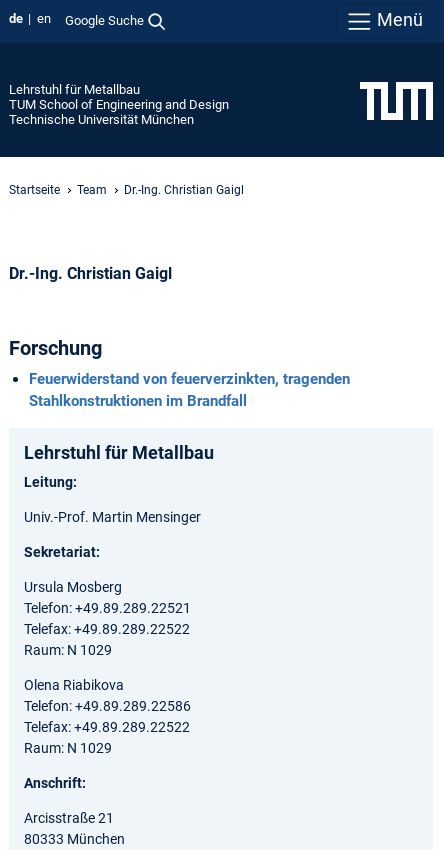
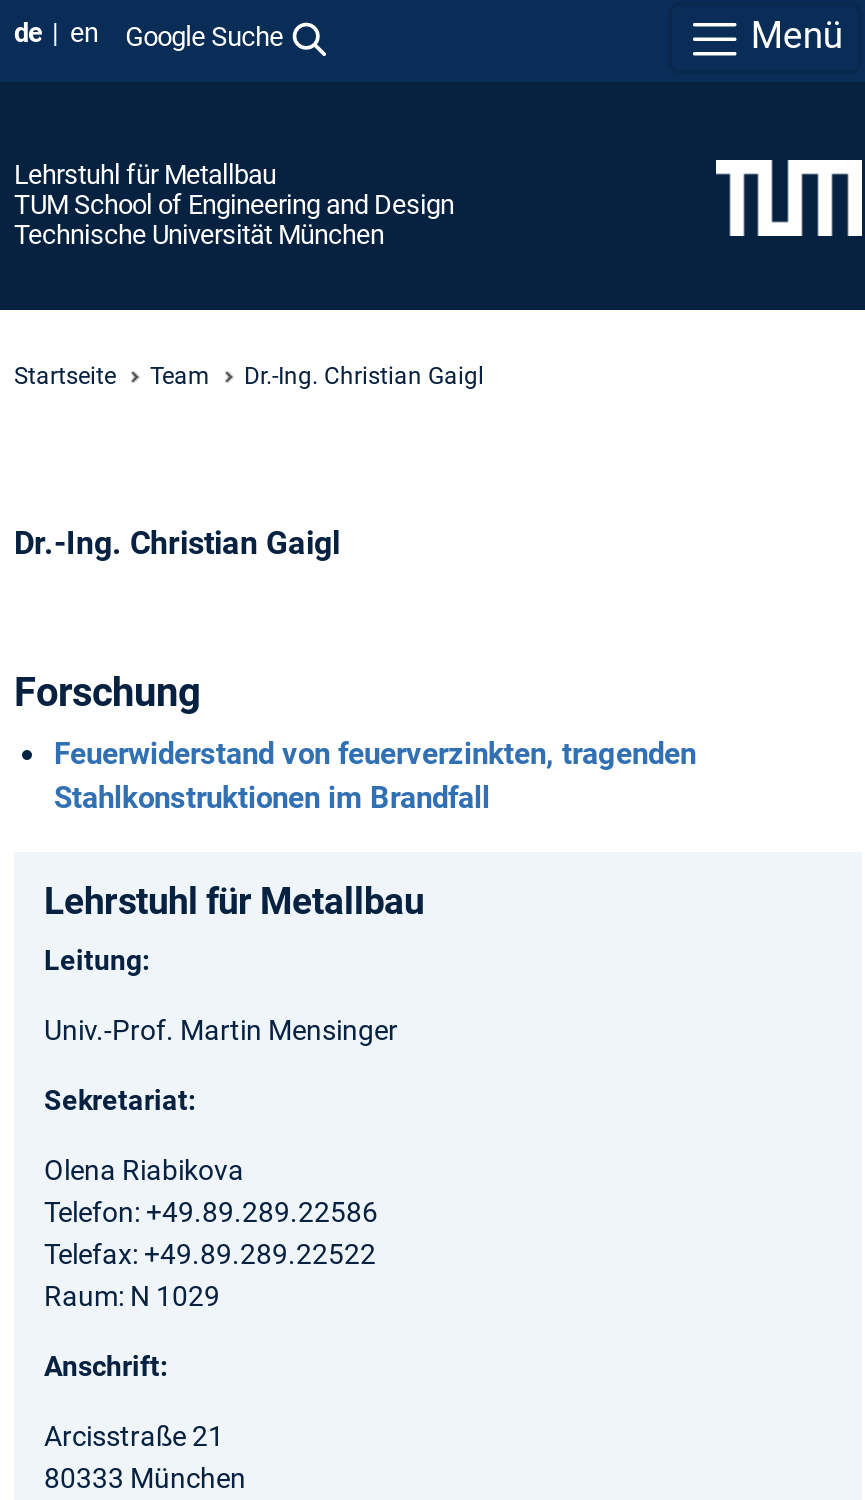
[24,579,191,658] Ursula Mosberg | Telefon: +49.89.289.22521 | Telefax: +49.89.289.22522 | Raum: N 1029 -> none

